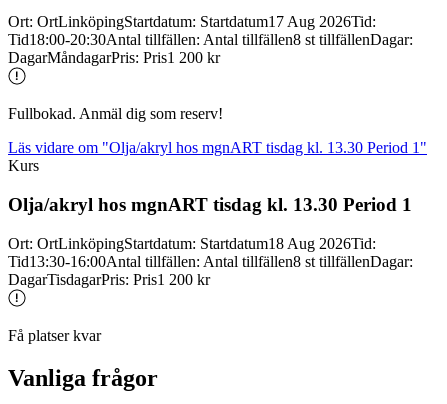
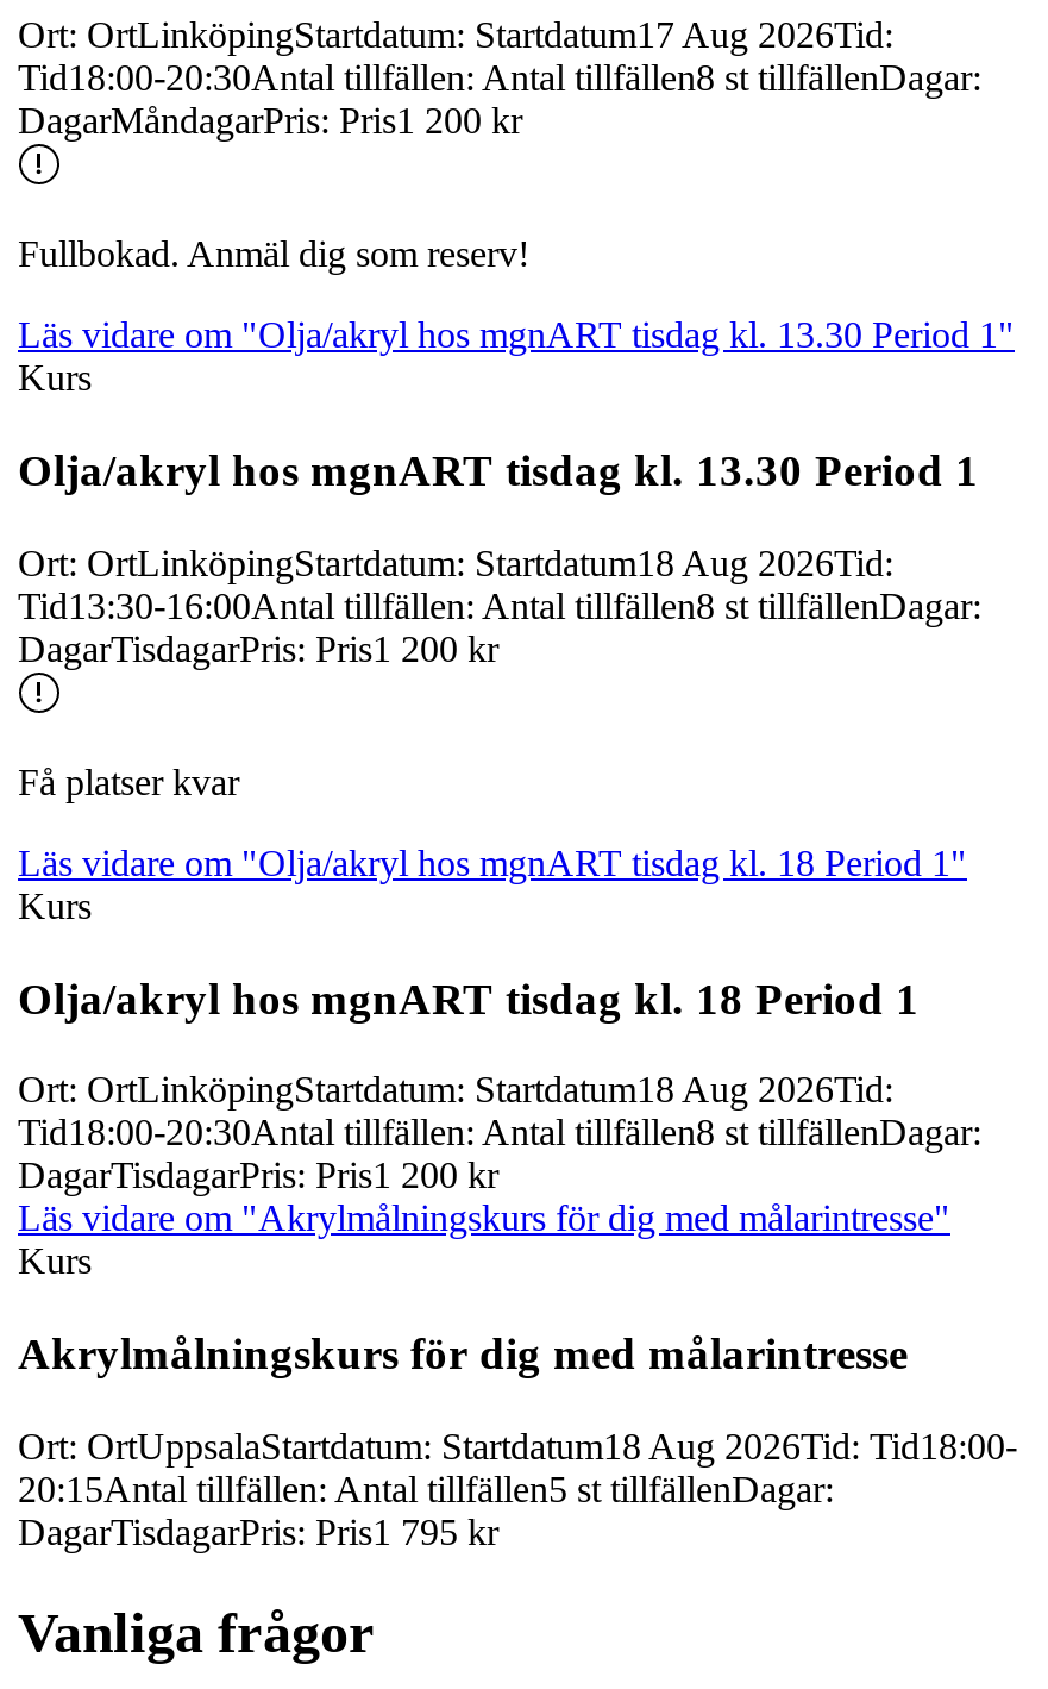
none -> [18,842,1017,1551] Läs vidare om "Olja/akryl hos mgnART tisdag kl. 18 Period 1" | Kurs | Olja/akryl hos mgnART tisdag kl. 18 Period 1 | Ort: OrtLinköpingStartdatum: Startdatum18 Aug 2026Tid: | Tid18:00-20:30Antal tillfällen: Antal tillfällen8 st tillfällenDagar: | DagarTisdagarPris: Pris1 200 kr | Läs vidare om "Akrylmålningskurs för dig med målarintresse" | Kurs | Akrylmålningskurs för dig med målarintresse | Ort: OrtUppsalaStartdatum: Startdatum18 Aug 2026Tid: Tid18:00- | 20:15Antal tillfällen: Antal tillfällen5 st tillfällenDagar: | DagarTisdagarPris: Pris1 795 kr

